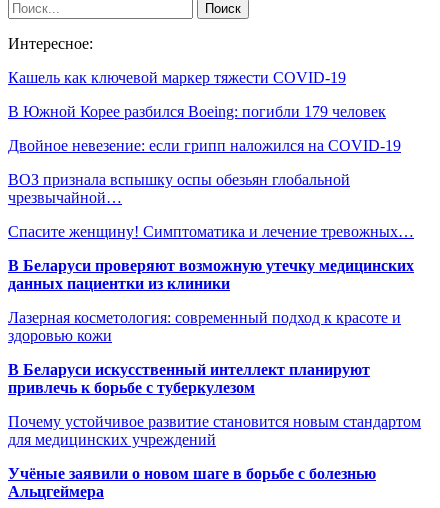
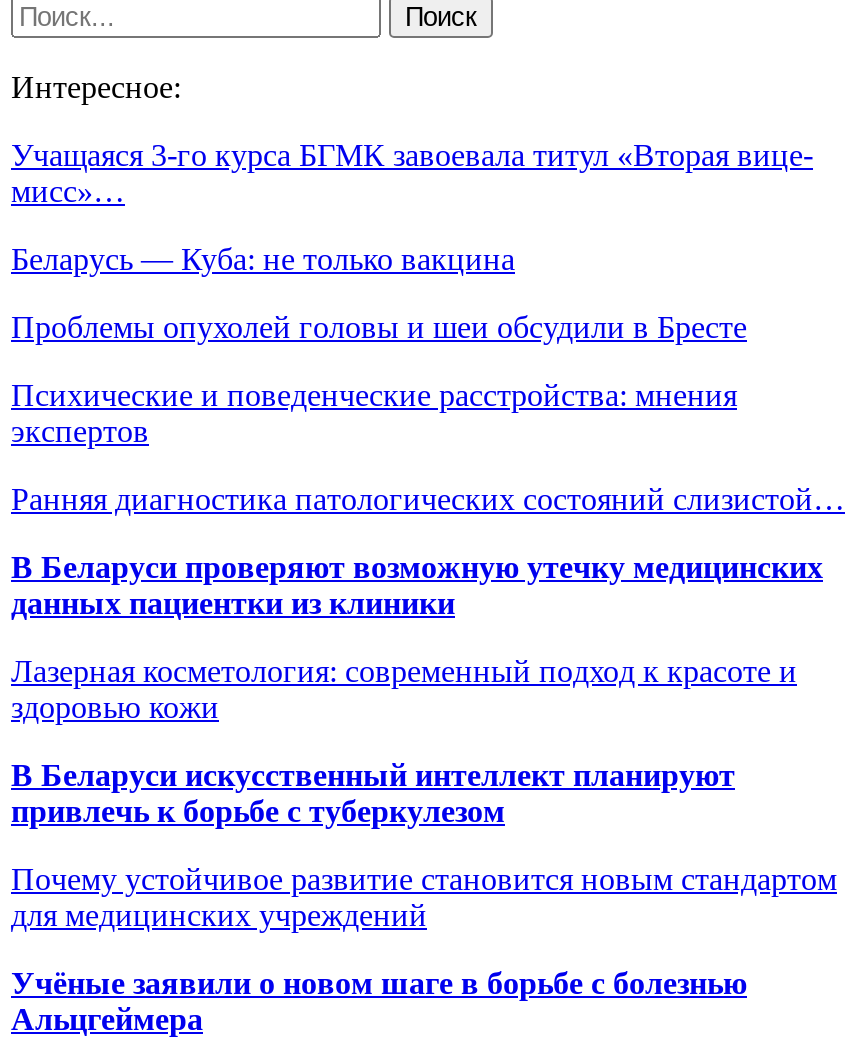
[8,69,346,86] Кашель как ключевой маркер тяжести COVID-19 -> [11,138,813,208] Учащаяся 3-го курса БГМК завоевала титул «Вторая вице- | мисс»…
[8,103,386,120] В Южной Корее разбился Boeing: погибли 179 человек -> [11,242,515,276] Беларусь — Куба: не только вакцина
[8,137,401,154] Двойное невезение: если грипп наложился на COVID-19 -> [11,310,747,344] Проблемы опухолей головы и шеи обсудили в Бресте
[8,171,350,206] ВОЗ признала вспышку оспы обезьян глобальной | чрезвычайной… -> [11,378,737,448] Психические и поведенческие расстройства: мнения | экспертов
[8,223,414,240] Спасите женщину! Симптоматика и лечение тревожных… -> [11,482,845,516] Ранняя диагностика патологических состояний слизистой…

